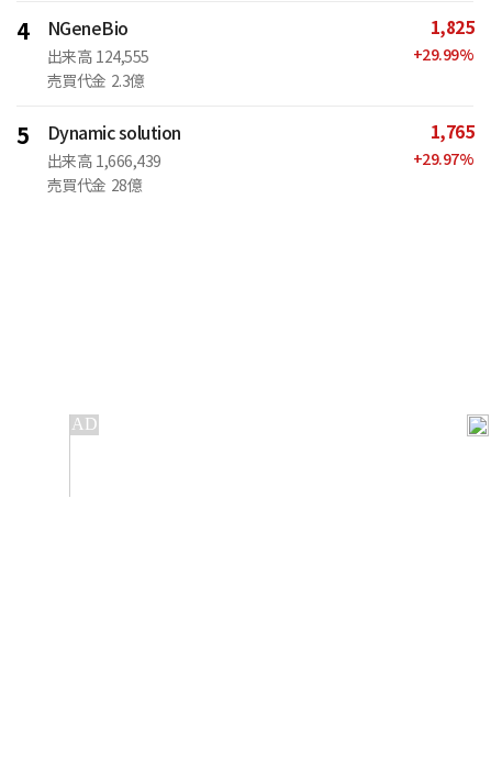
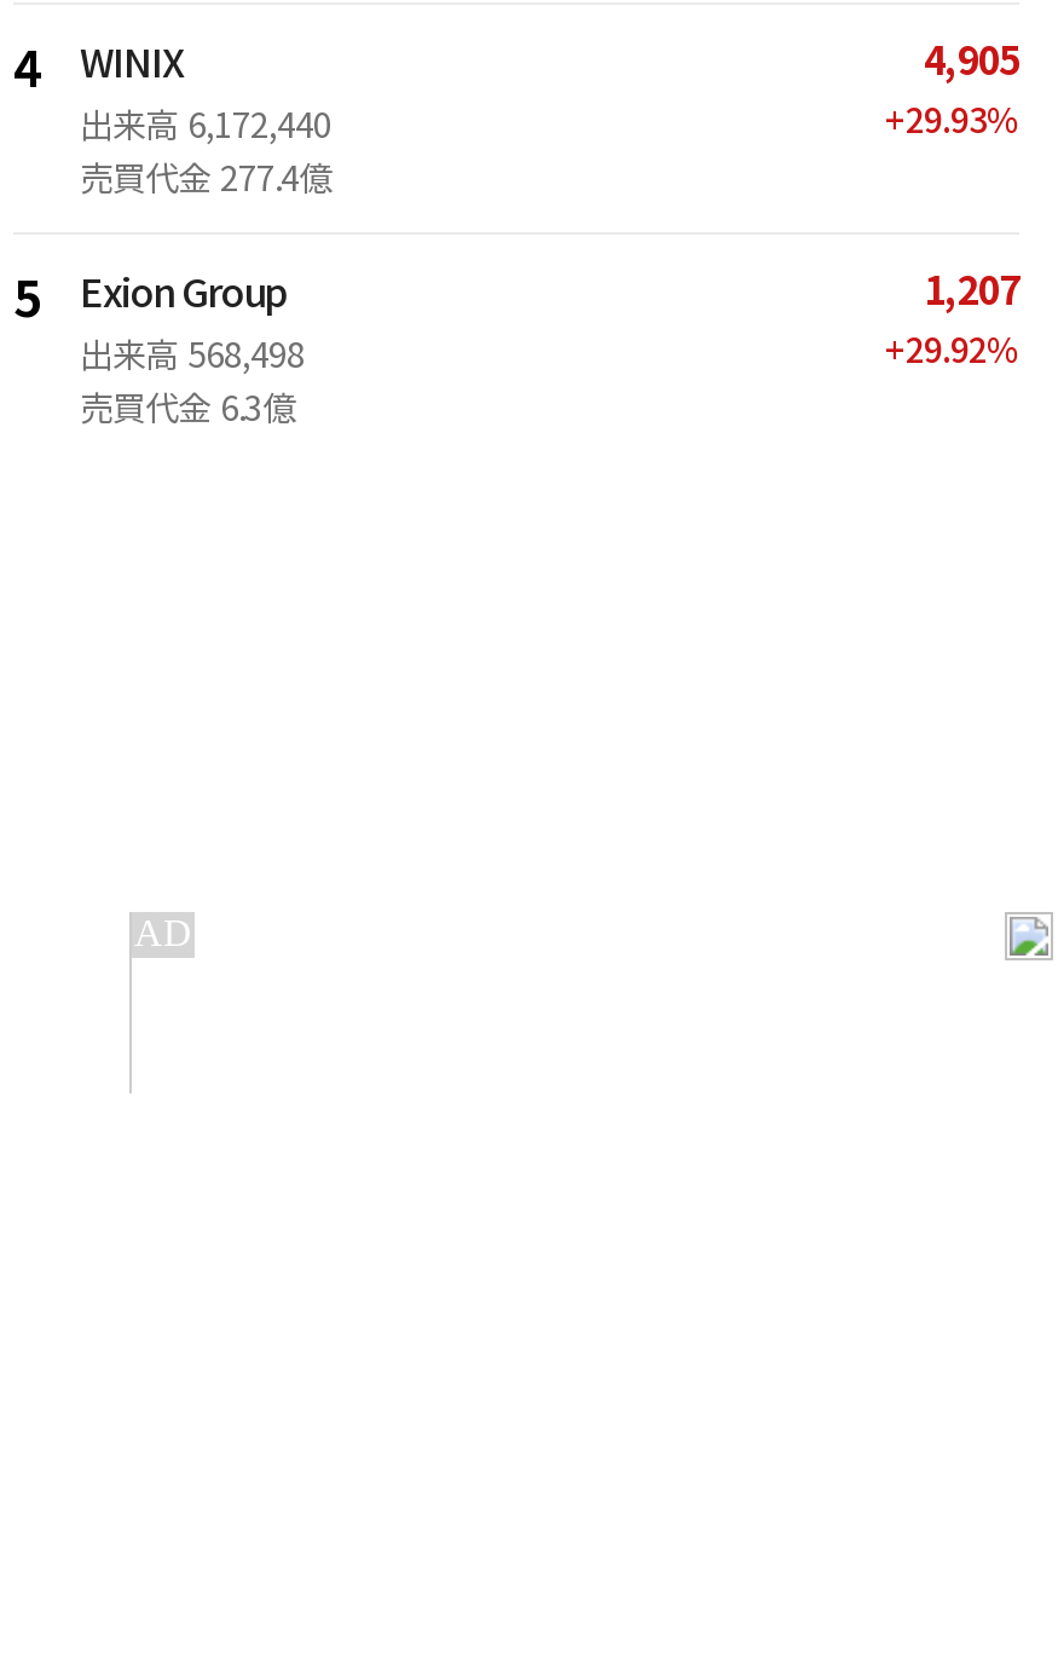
[47,17,149,91] NGeneBio | 出来高 124,555 | 売買代金 2.3億 -> [80,38,331,200] WINIX | 出来高 6,172,440 | 売買代金 277.4億
[412,16,473,65] 1,825 | +29.99% -> [885,36,1019,142] 4,905 | +29.93%
[47,122,181,195] Dynamic solution | 出来高 1,666,439 | 売買代金 28億 -> [80,268,305,430] Exion Group | 出来高 568,498 | 売買代金 6.3億
[412,121,473,169] 1,765 | +29.97% -> [885,266,1019,372] 1,207 | +29.92%

